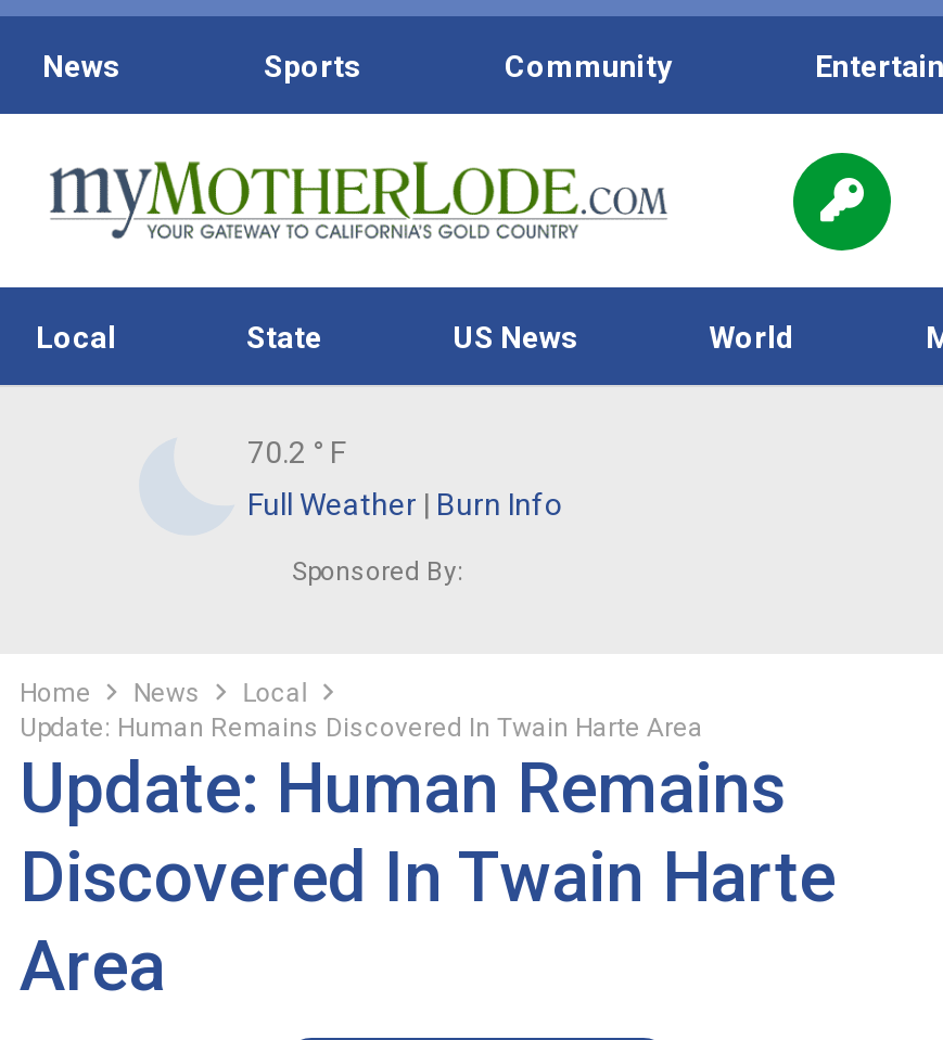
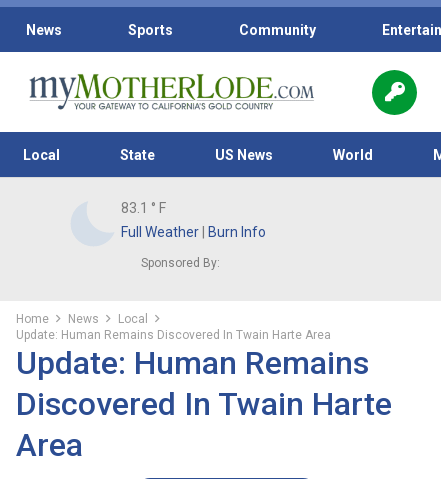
[247,435,345,470] 70.2 ° F -> [120,200,165,216] 83.1 ° F

